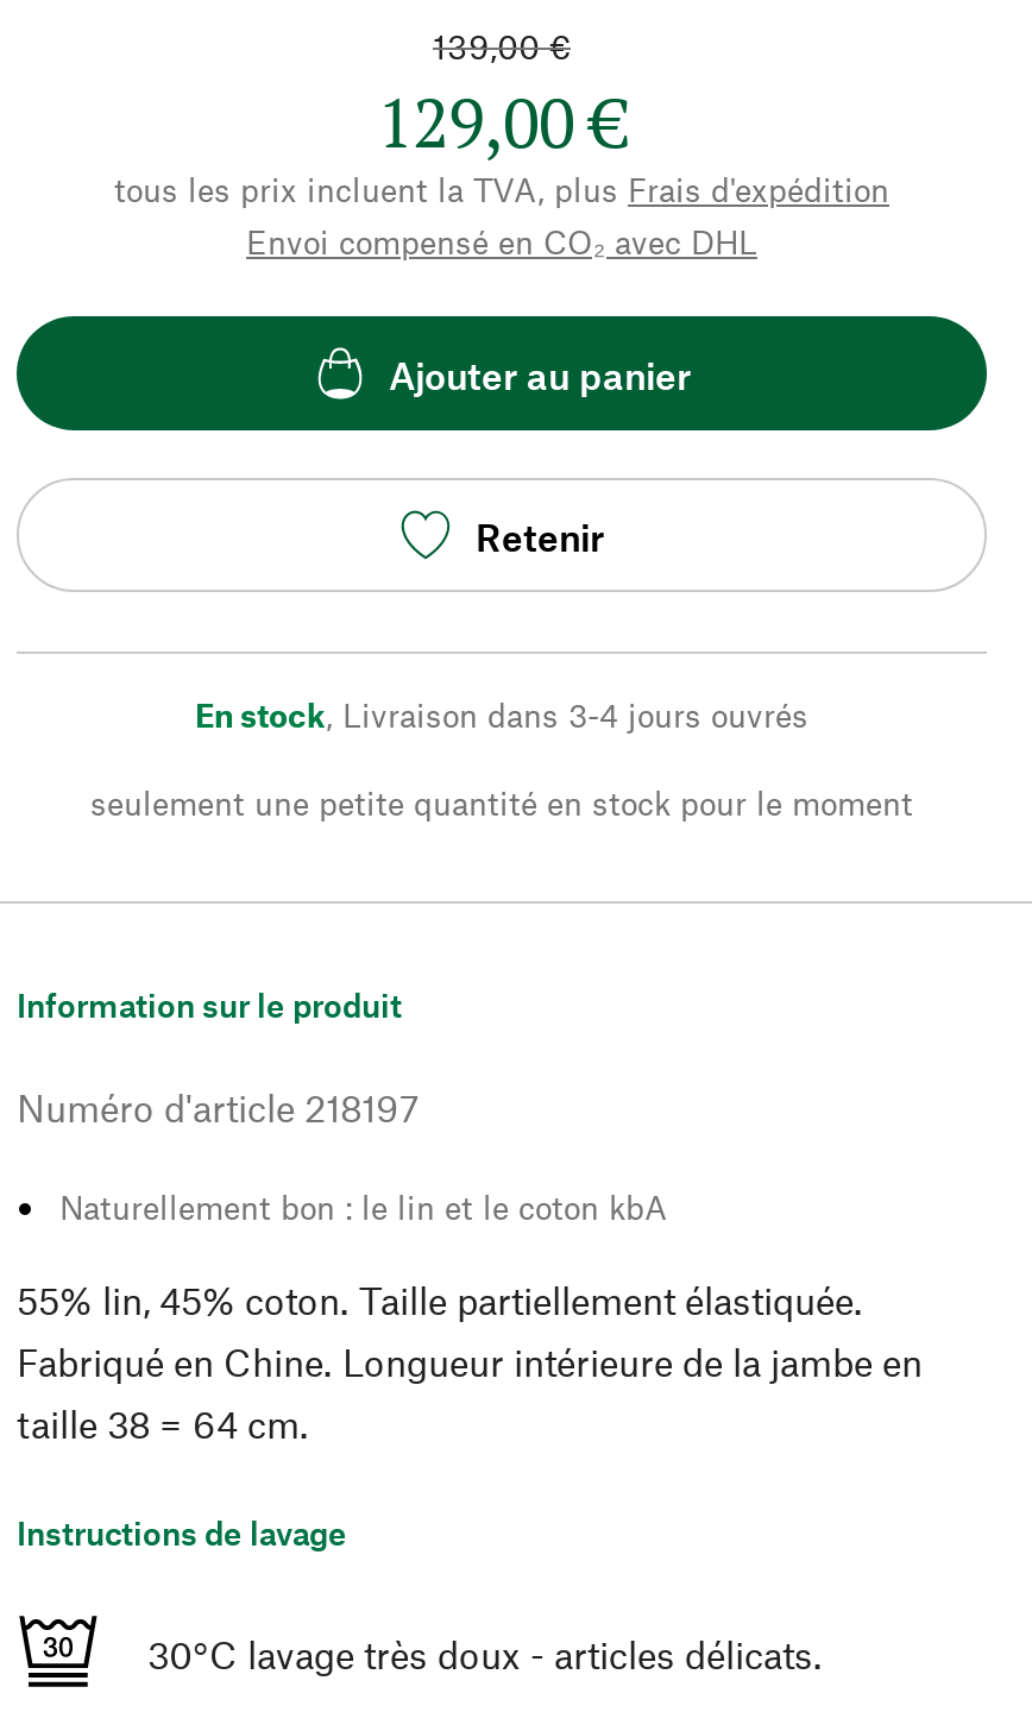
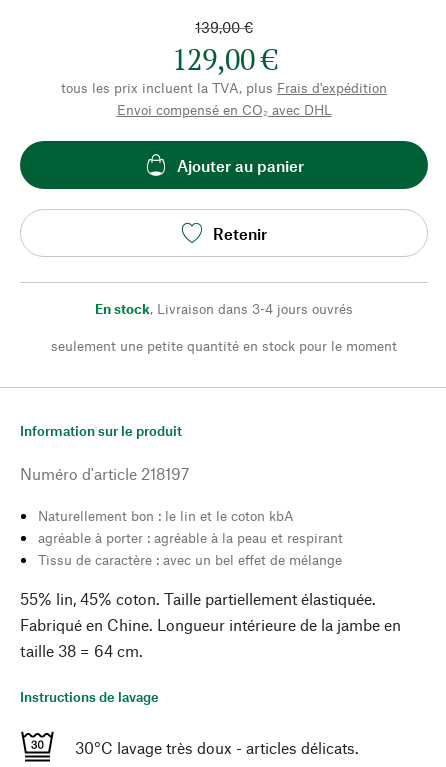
none -> [38,529,343,568] agréable à porter : agréable à la peau et respirant | Tissu de caractère : avec un bel effet de mélange

